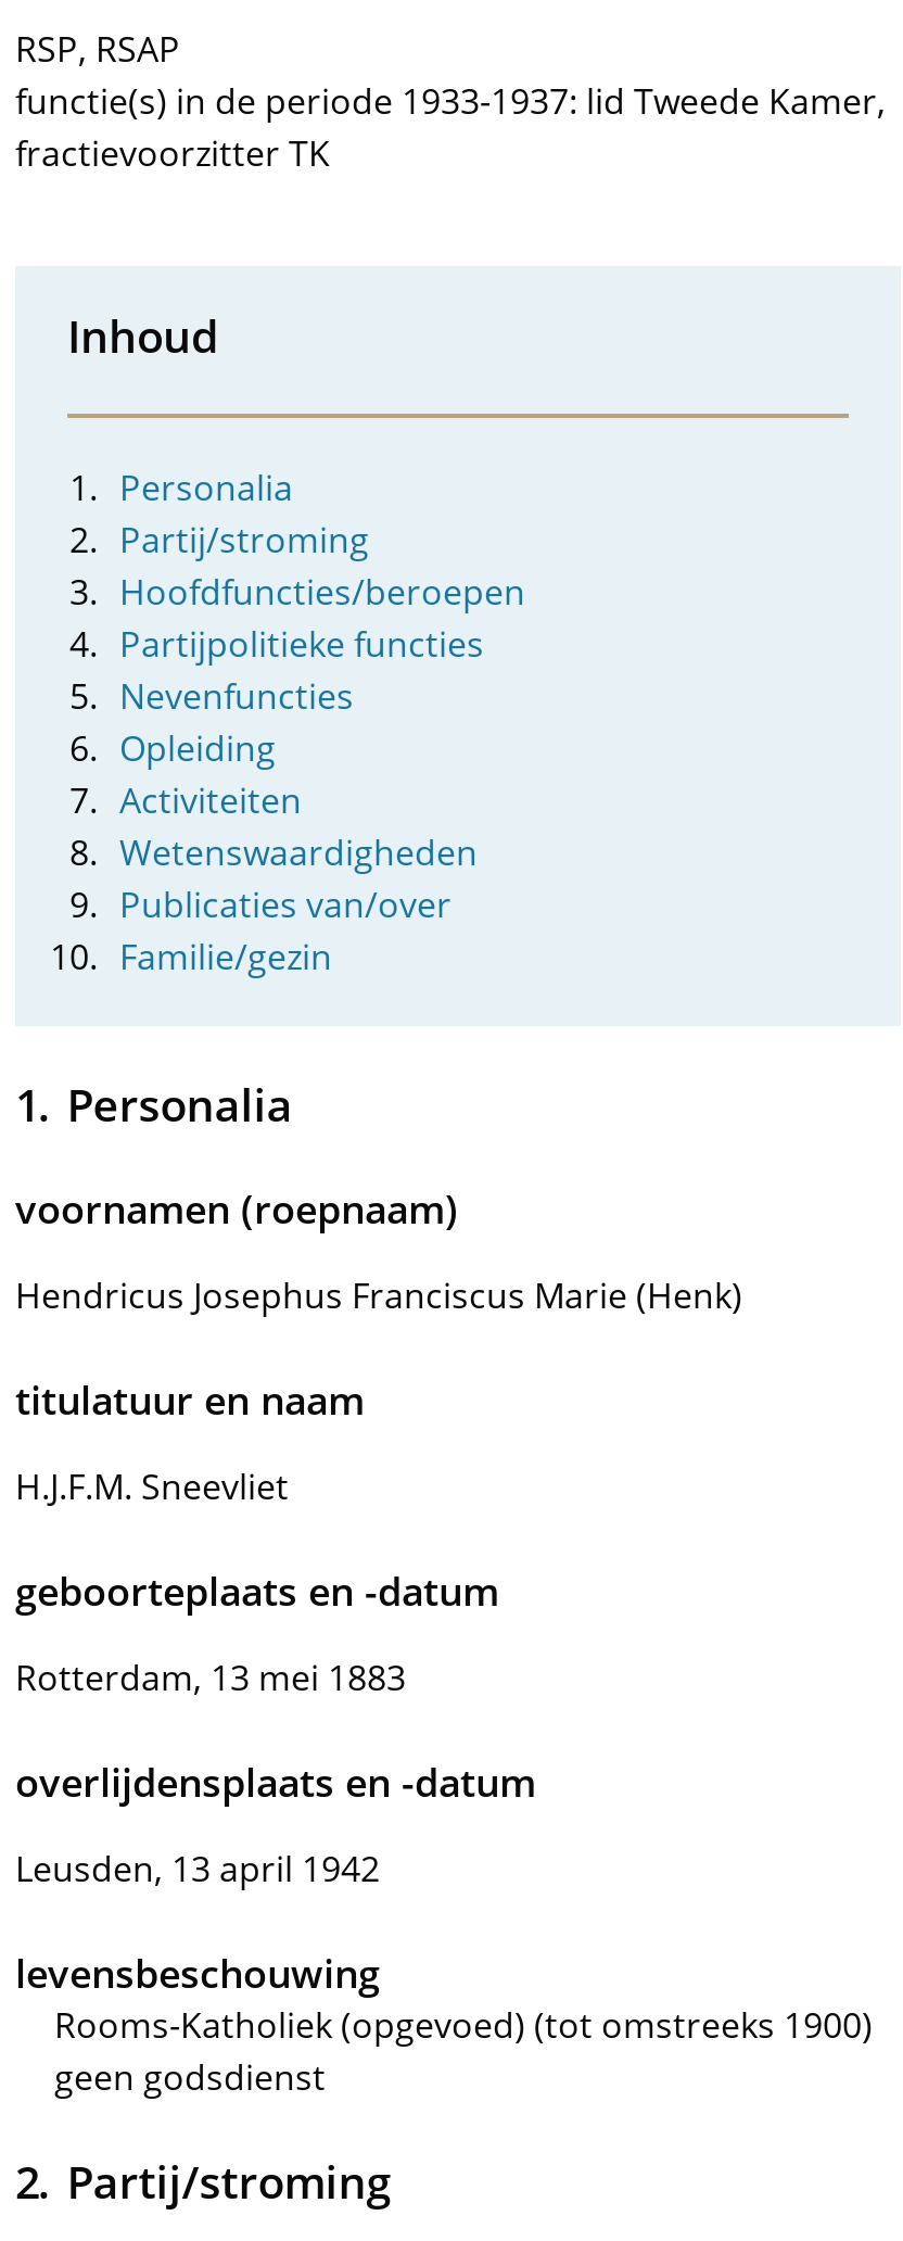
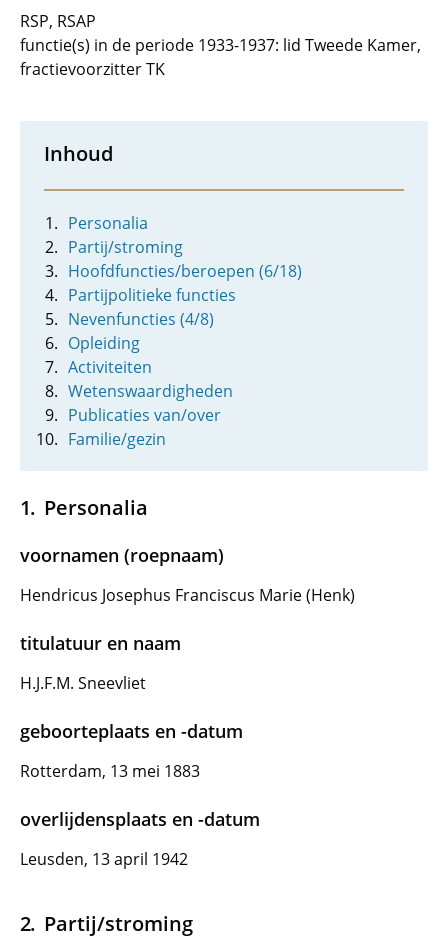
[119,568,525,616] Hoofdfuncties/beroepen -> [68,260,302,282] Hoofdfuncties/beroepen (6/18)
[119,672,354,720] Nevenfuncties -> [68,308,214,330] Nevenfuncties (4/8)
[15,1947,873,2101] levensbeschouwing | Rooms-Katholiek (opgevoed) (tot omstreeks 1900) | geen godsdienst -> none

